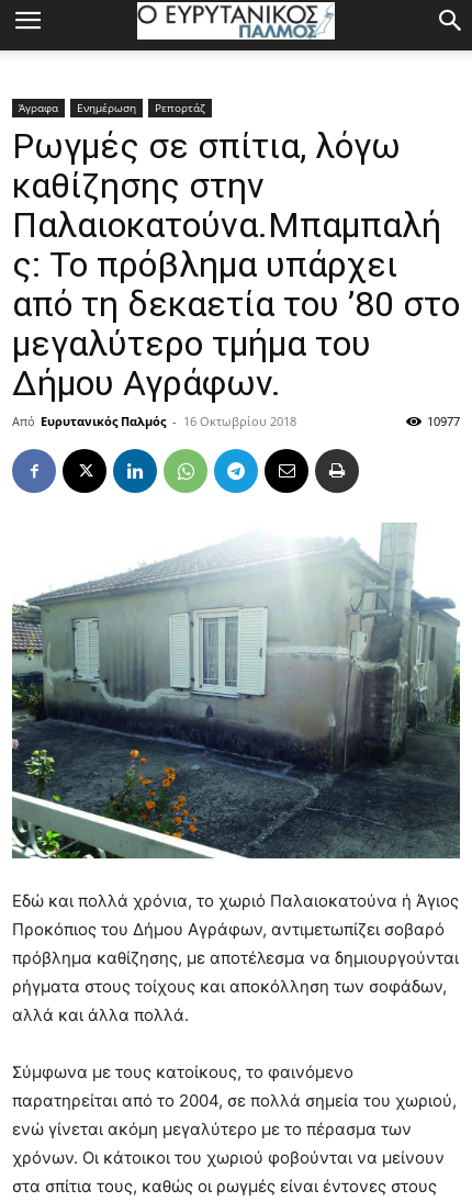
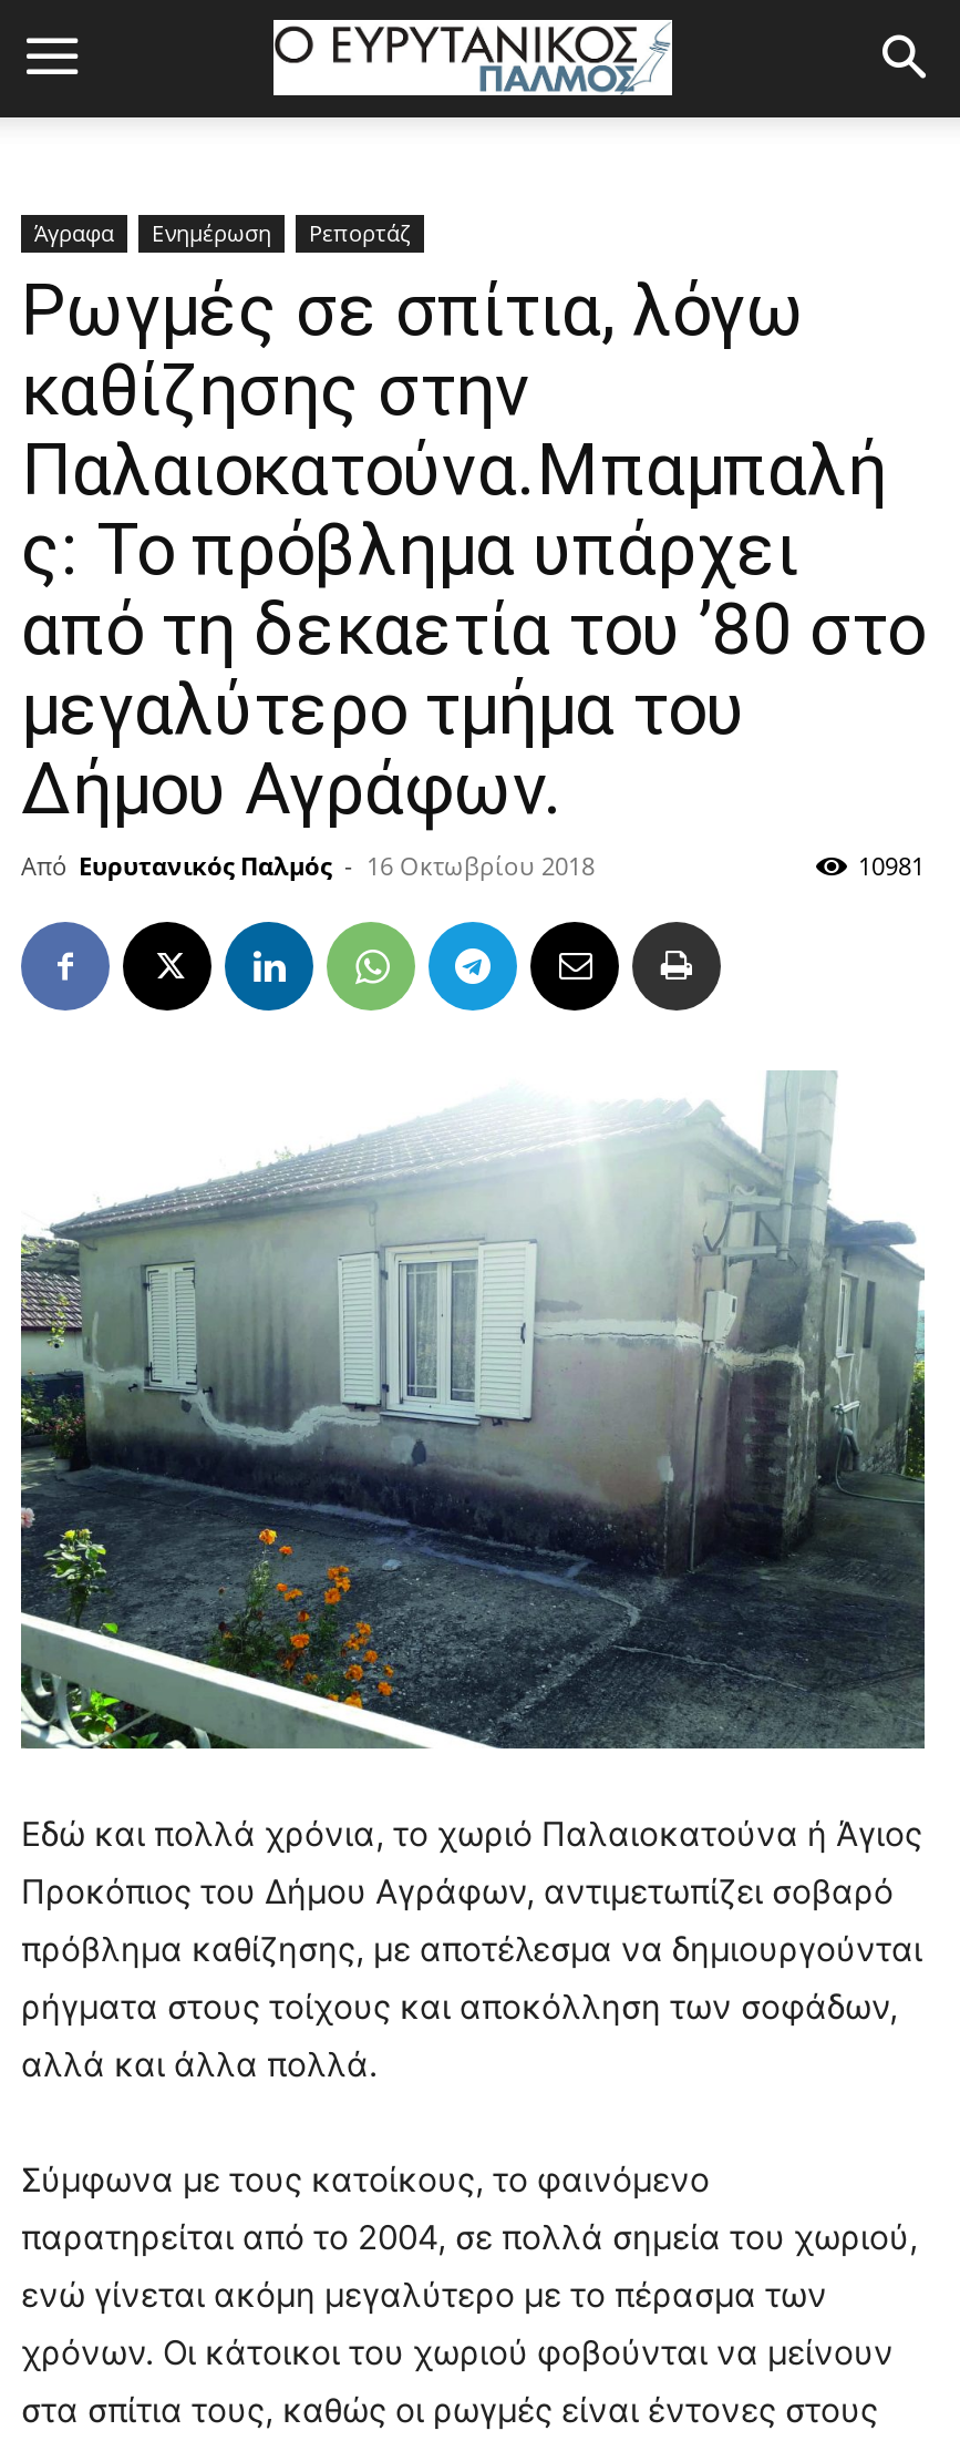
[427,413,460,429] 10977 -> [858,849,925,882] 10981

